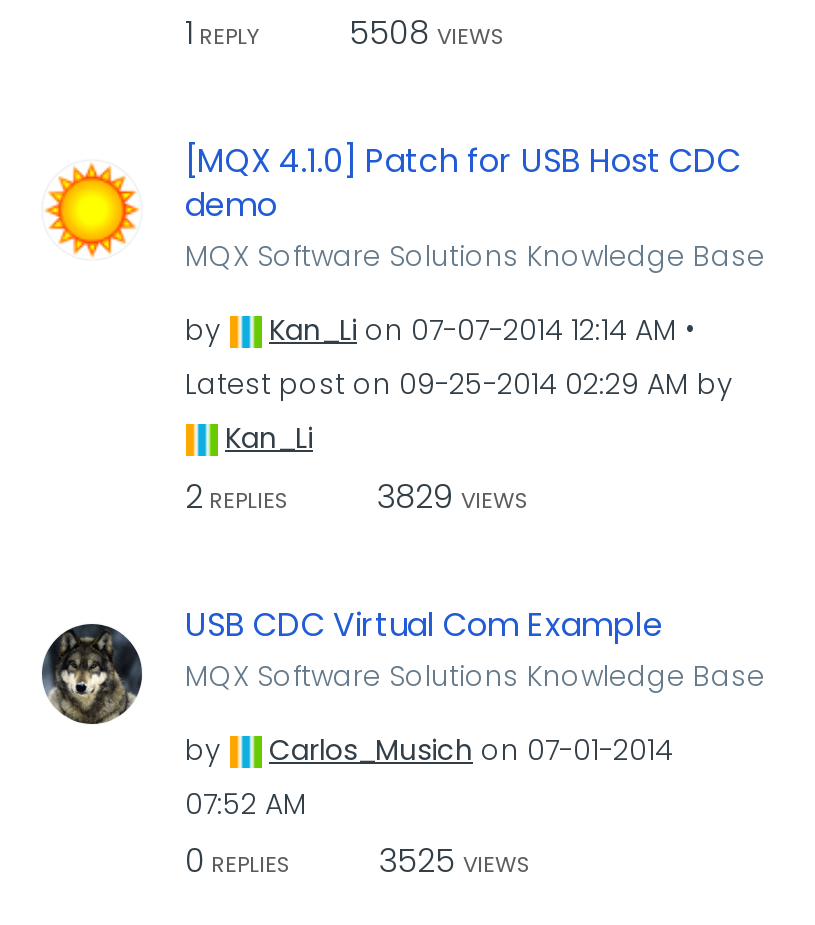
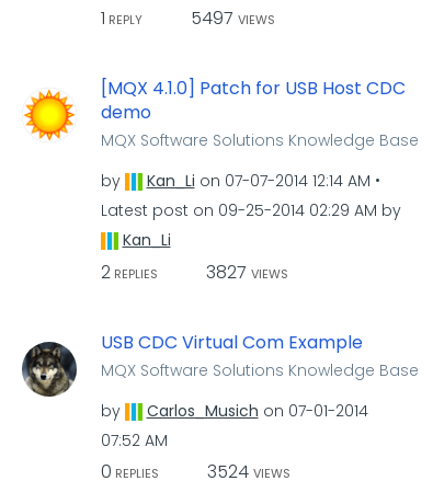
[185,10,505,56] 1 REPLY 5508 VIEWS -> [100,5,275,31] 1 REPLY 5497 VIEWS
[185,473,529,519] 2 REPLIES 3829 VIEWS -> [100,259,288,284] 2 REPLIES 3827 VIEWS
[379,838,531,884] 3525 VIEWS -> [207,459,290,484] 3524 VIEWS

